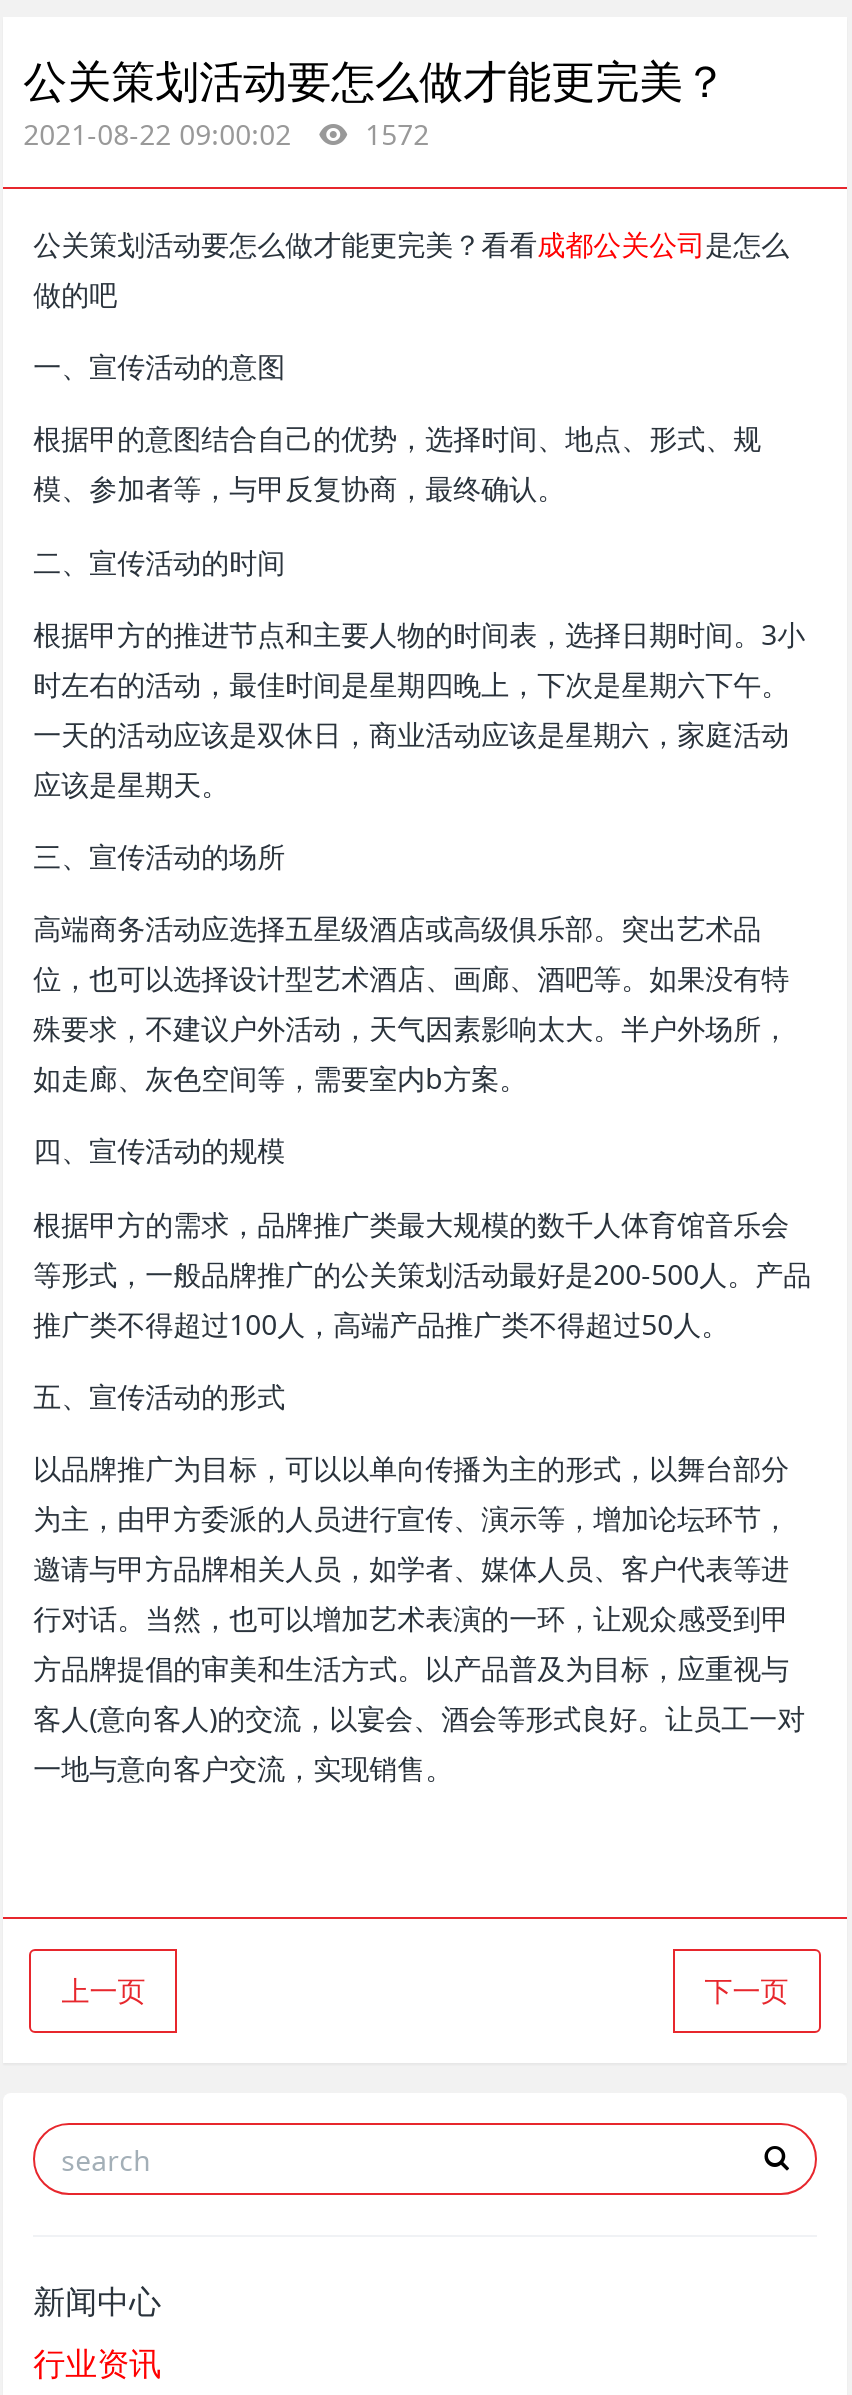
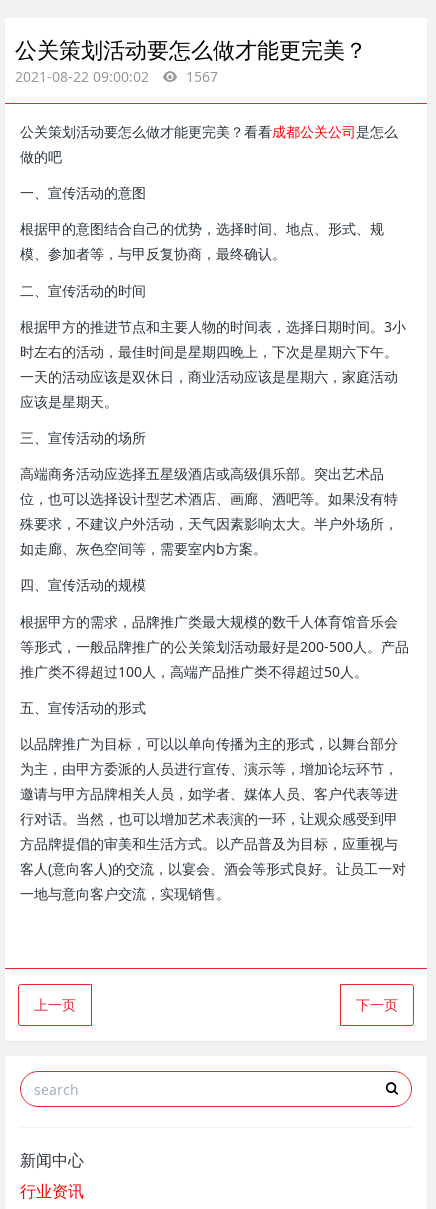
[23,115,429,153] 2021-08-22 09:00:02 1572 -> [15,67,218,86] 2021-08-22 09:00:02 1567

